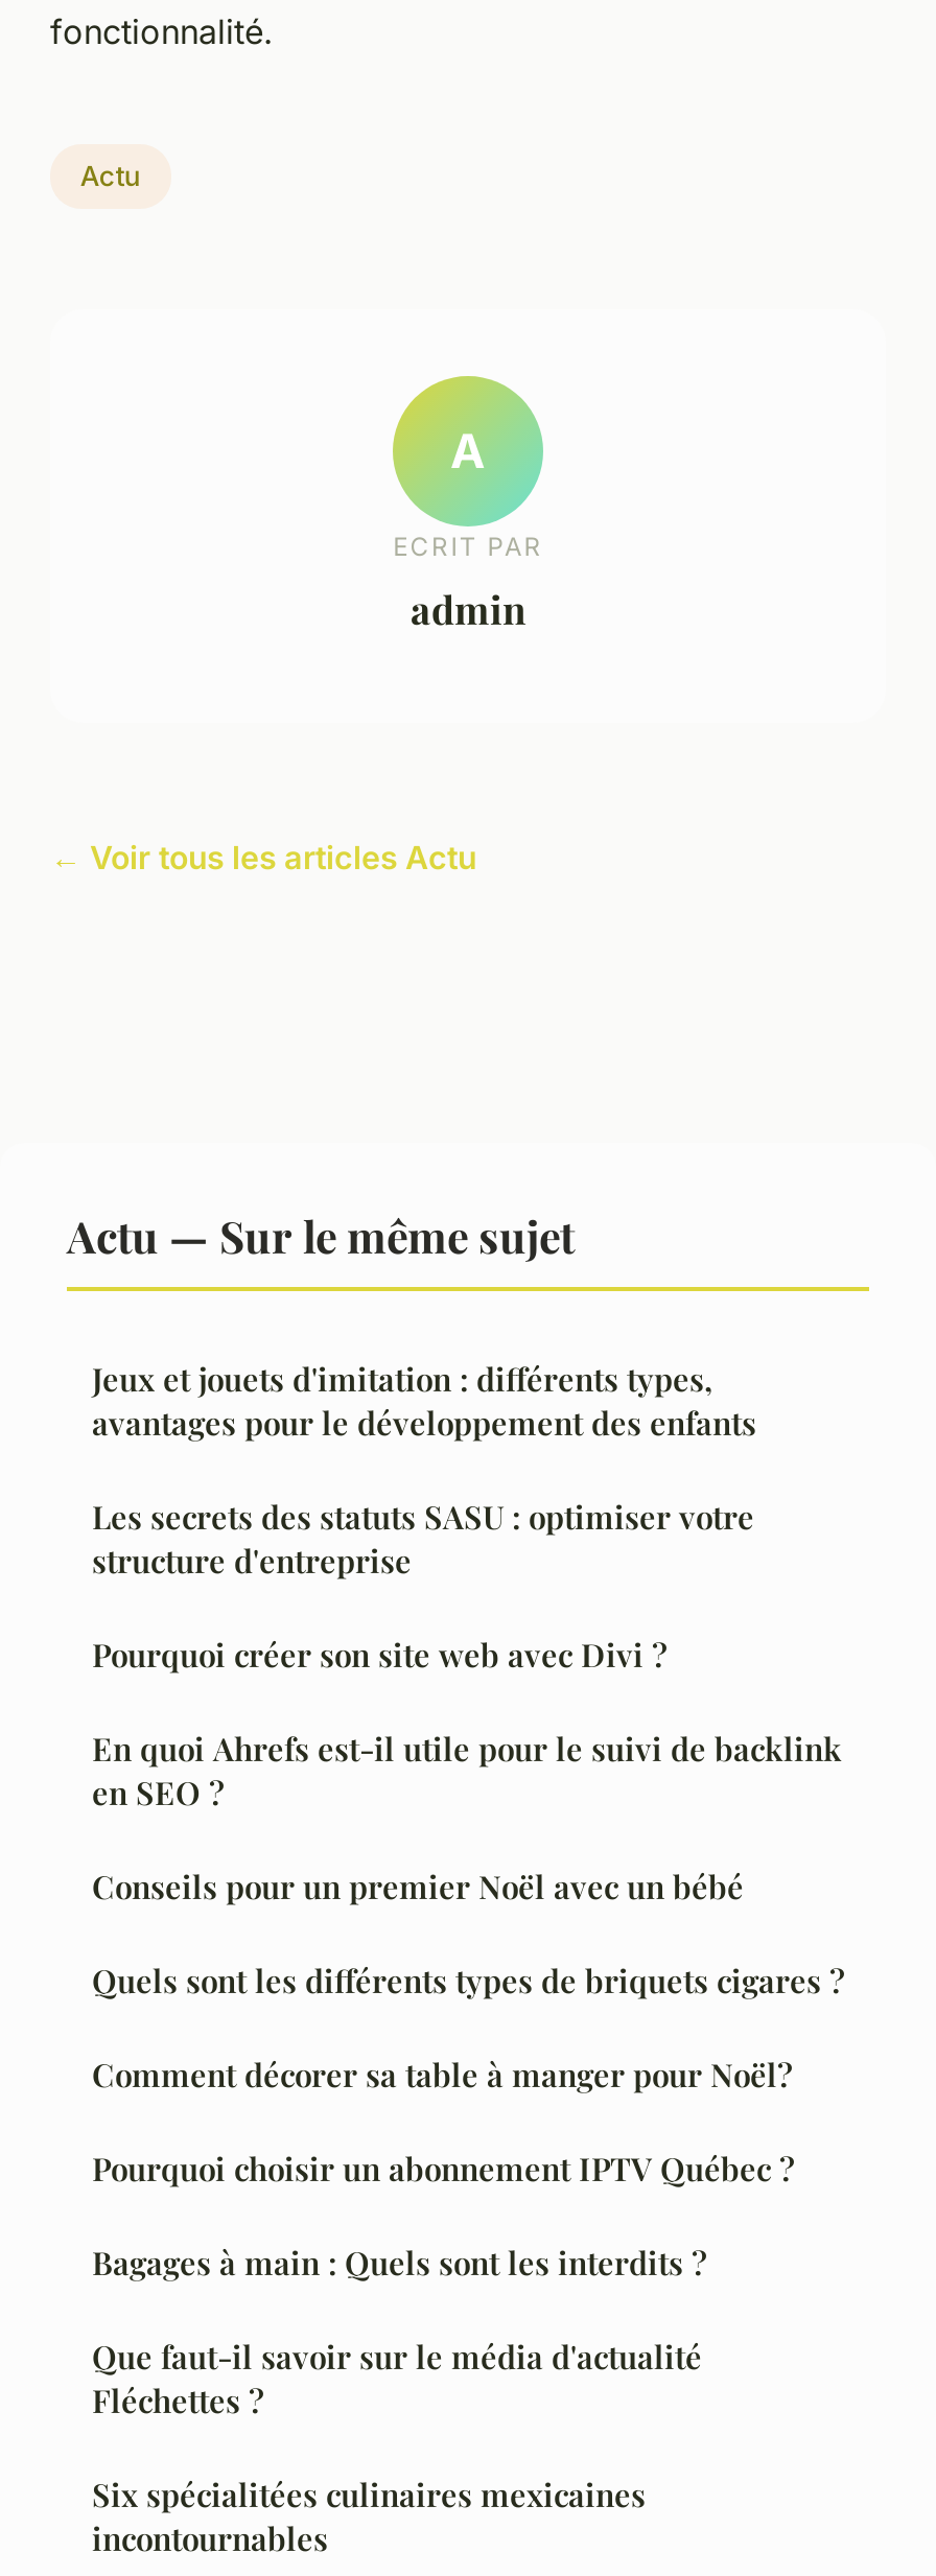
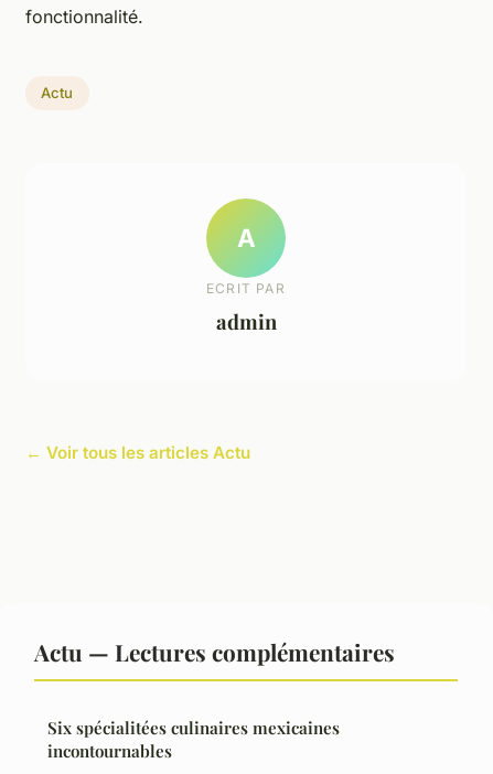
[67,1204,844,2420] Actu — Sur le même sujet | Jeux et jouets d'imitation : différents types, | avantages pour le développement des enfants | Les secrets des statuts SASU : optimiser votre | structure d'entreprise | Pourquoi créer son site web avec Divi ? | En quoi Ahrefs est-il utile pour le suivi de backlink | en SEO ? | Conseils pour un premier Noël avec un bébé | Quels sont les différents types de briquets cigares ? | Comment décorer sa table à manger pour Noël? | Pourquoi choisir un abonnement IPTV Québec ? | Bagages à main : Quels sont les interdits ? | Que faut-il savoir sur le média d'actualité | Fléchettes ? -> [34,636,395,666] Actu — Lectures complémentaires

